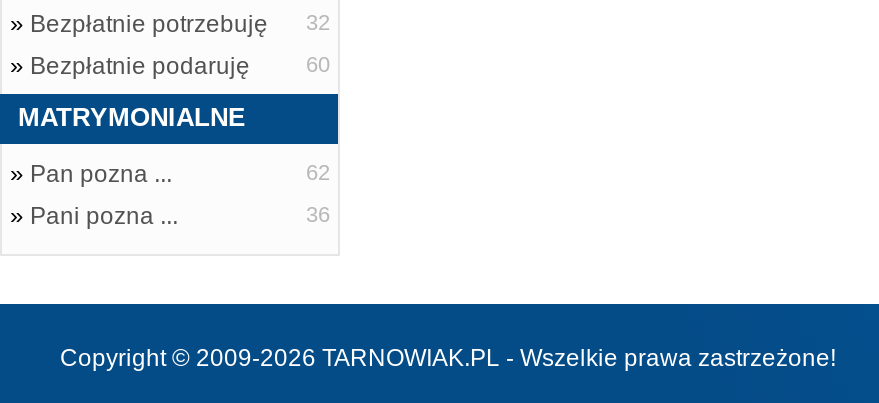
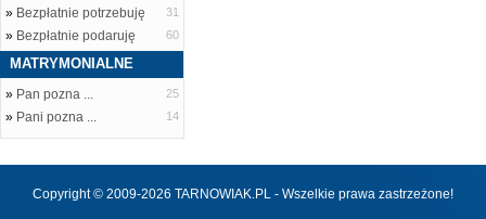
[10,10,330,38] » Bezpłatnie potrzebuję 32 -> [5,5,179,21] » Bezpłatnie potrzebuję 31
[306,160,330,184] 62 -> [166,87,179,100] 25
[306,202,330,226] 36 -> [166,110,179,123] 14

